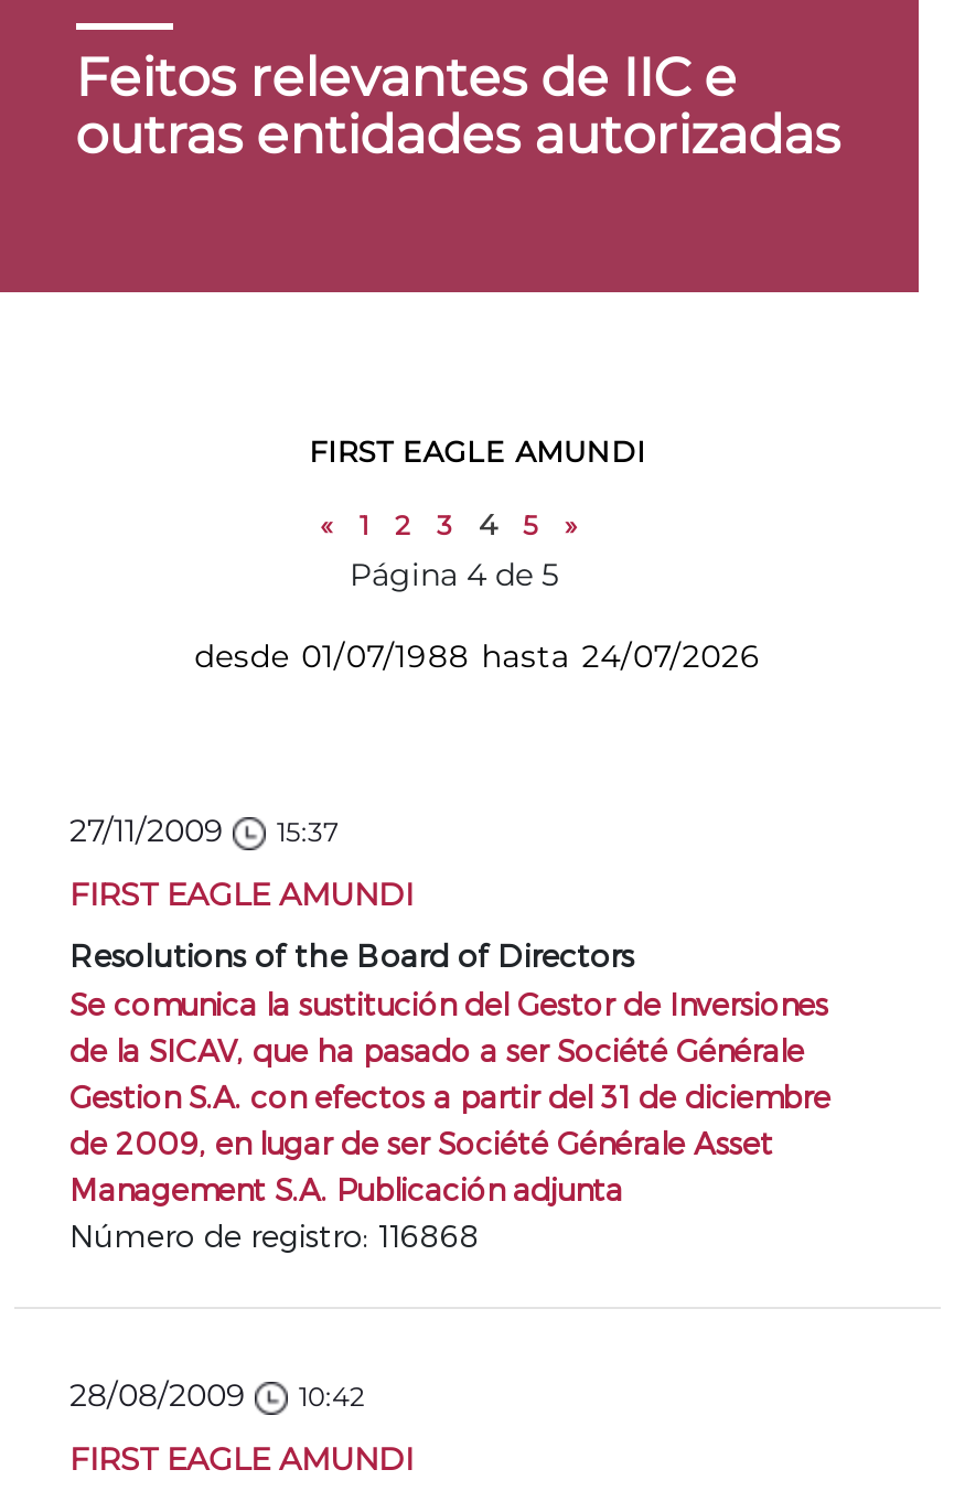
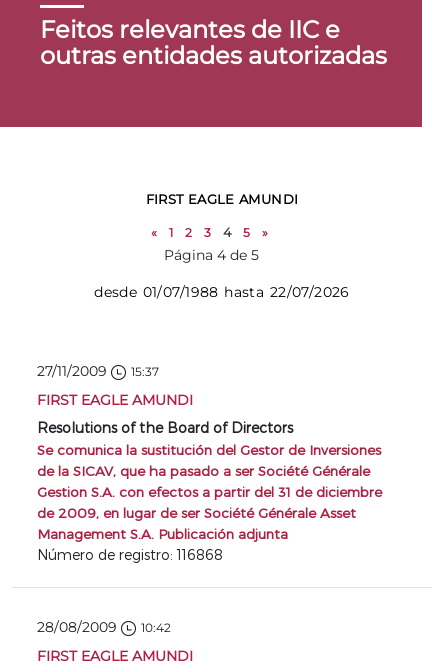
[194,636,761,676] desde 01/07/1988 hasta 24/07/2026 -> [94,283,350,301] desde 01/07/1988 hasta 22/07/2026

